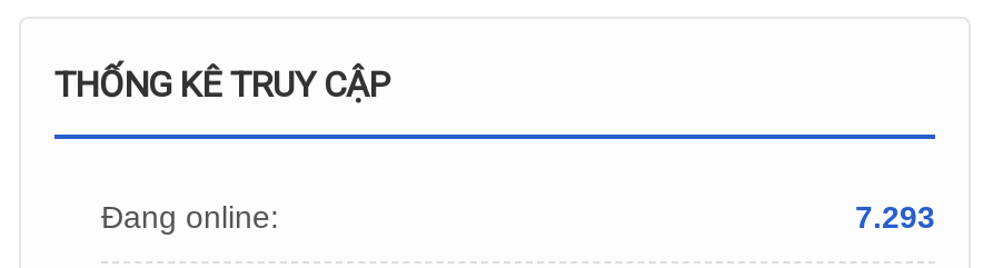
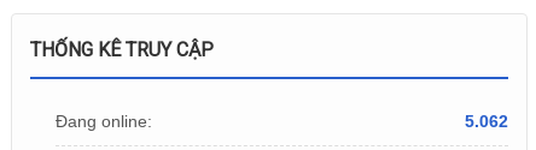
[855,198,935,234] 7.293 -> [465,111,508,130] 5.062

